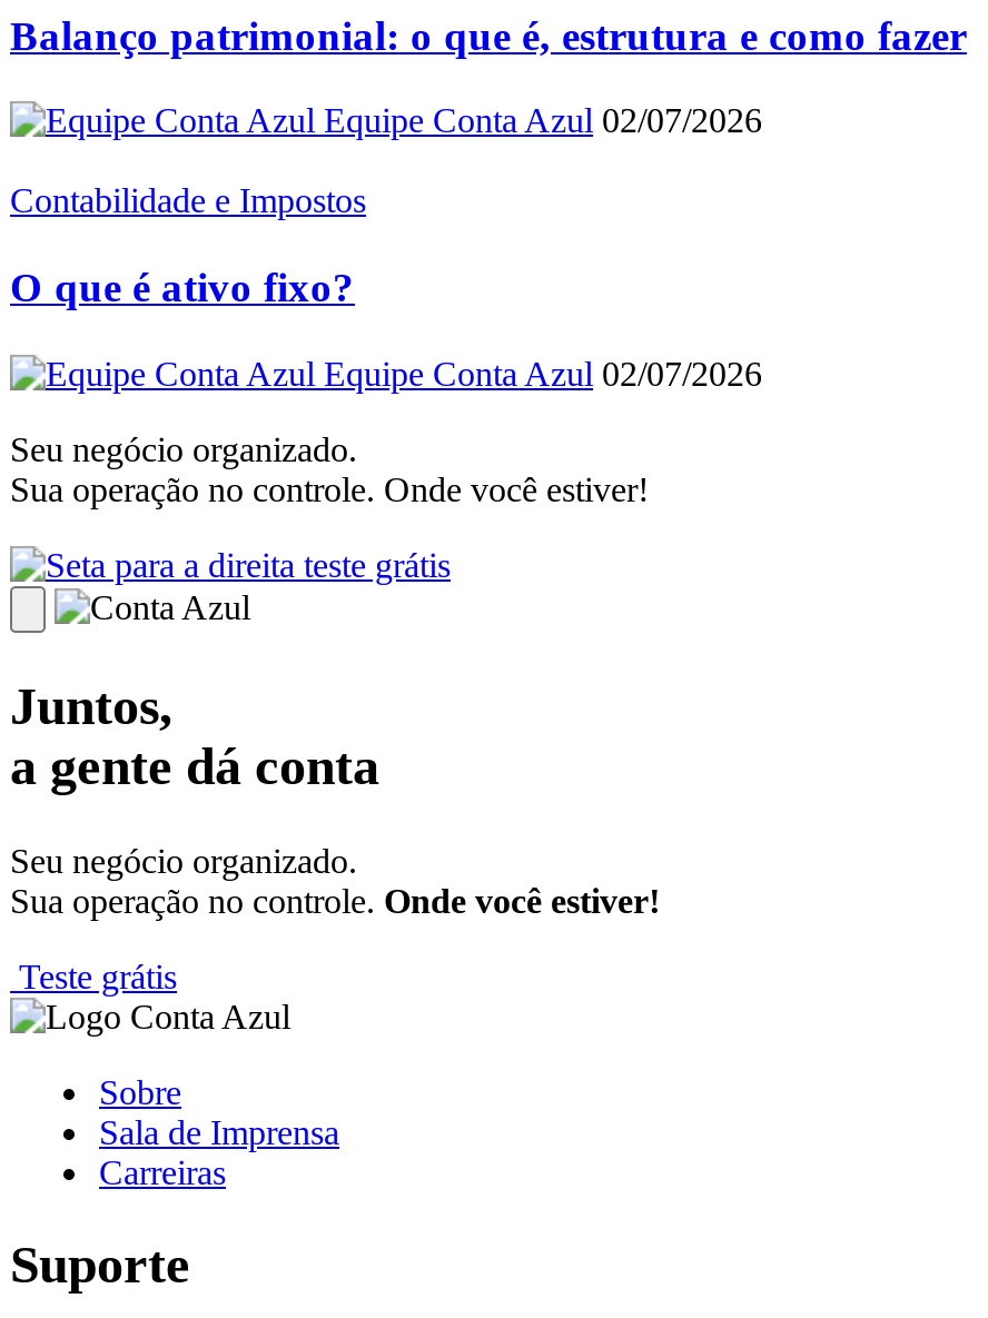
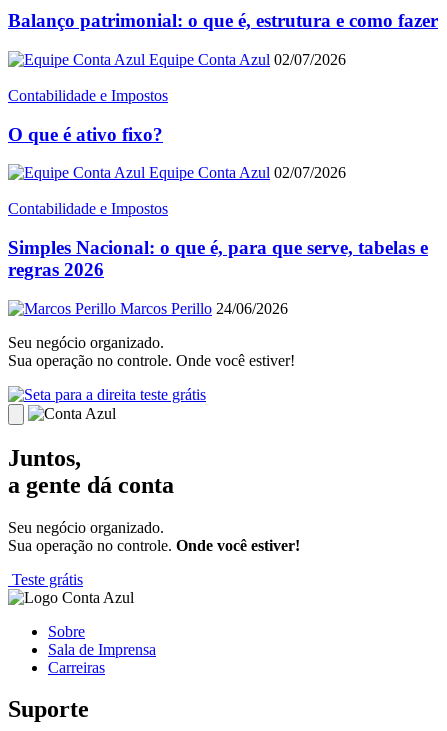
none -> [8,200,428,317] Contabilidade e Impostos | Simples Nacional: o que é, para que serve, tabelas e | regras 2026 | Marcos Perillo 24/06/2026

